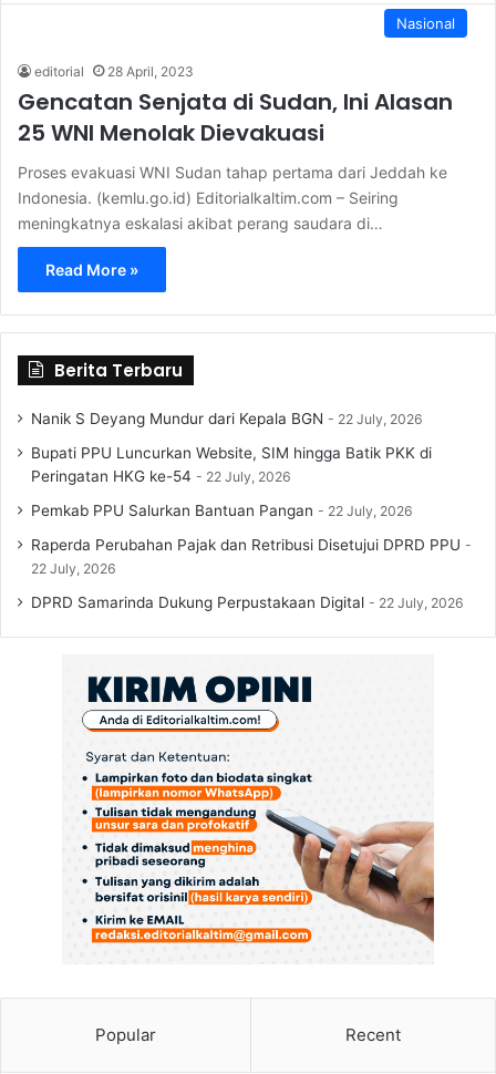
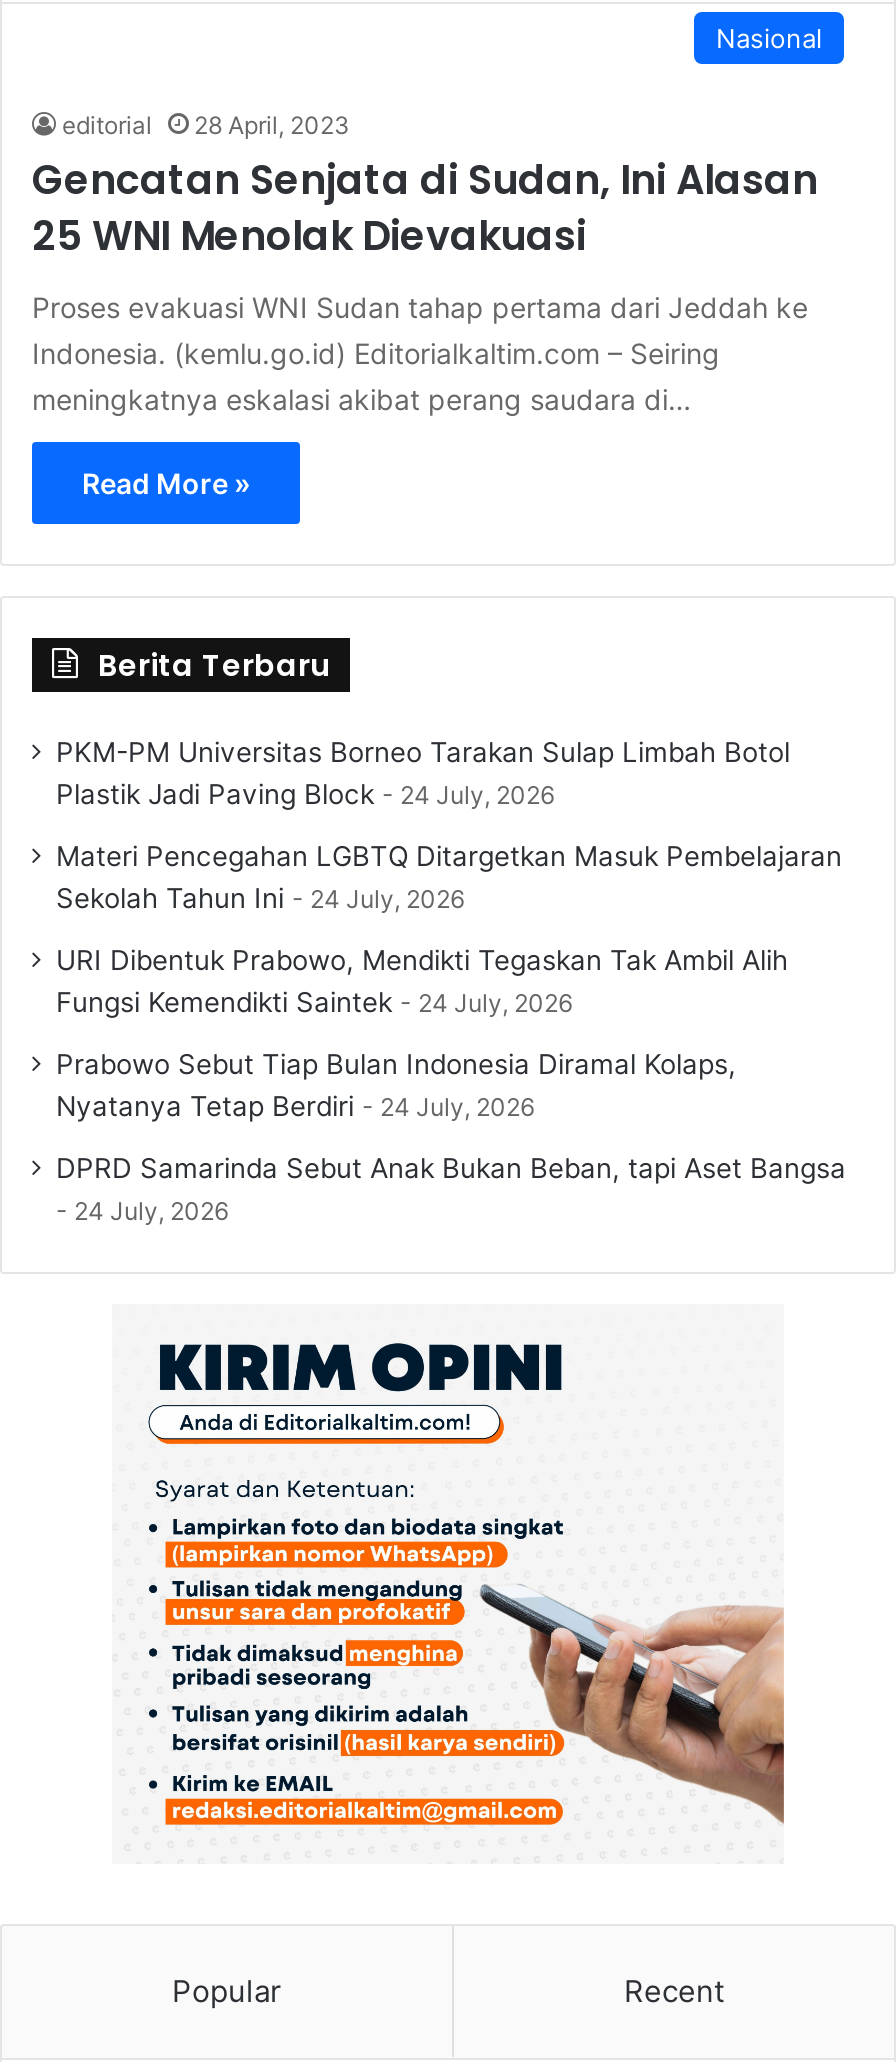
[31,410,423,428] Nanik S Deyang Mundur dari Kepala BGN | 22 July, 2026 -> [56,737,790,811] PKM-PM Universitas Borneo Tarakan Sulap Limbah Botol | Plastik Jadi Paving Block | 24 July, 2026
[31,444,432,485] Bupati PPU Luncurkan Website, SIM hingga Batik PKK di | Peringatan HKG ke-54 | 22 July, 2026 -> [56,841,842,915] Materi Pencegahan LGBTQ Ditargetkan Masuk Pembelajaran | Sekolah Tahun Ini | 24 July, 2026
[31,502,413,520] Pemkab PPU Salurkan Bantuan Pangan | 22 July, 2026 -> [56,945,788,1019] URI Dibentuk Prabowo, Mendikti Tegaskan Tak Ambil Alih | Fungsi Kemendikti Saintek | 24 July, 2026
[31,536,461,577] Raperda Perubahan Pajak dan Retribusi Disetujui DPRD PPU | 22 July, 2026 -> [56,1049,736,1123] Prabowo Sebut Tiap Bulan Indonesia Diramal Kolaps, | Nyatanya Tetap Berdiri | 24 July, 2026
[31,594,464,612] DPRD Samarinda Dukung Perpustakaan Digital | 22 July, 2026 -> [56,1153,846,1227] DPRD Samarinda Sebut Anak Bukan Beban, tapi Aset Bangsa | 24 July, 2026

